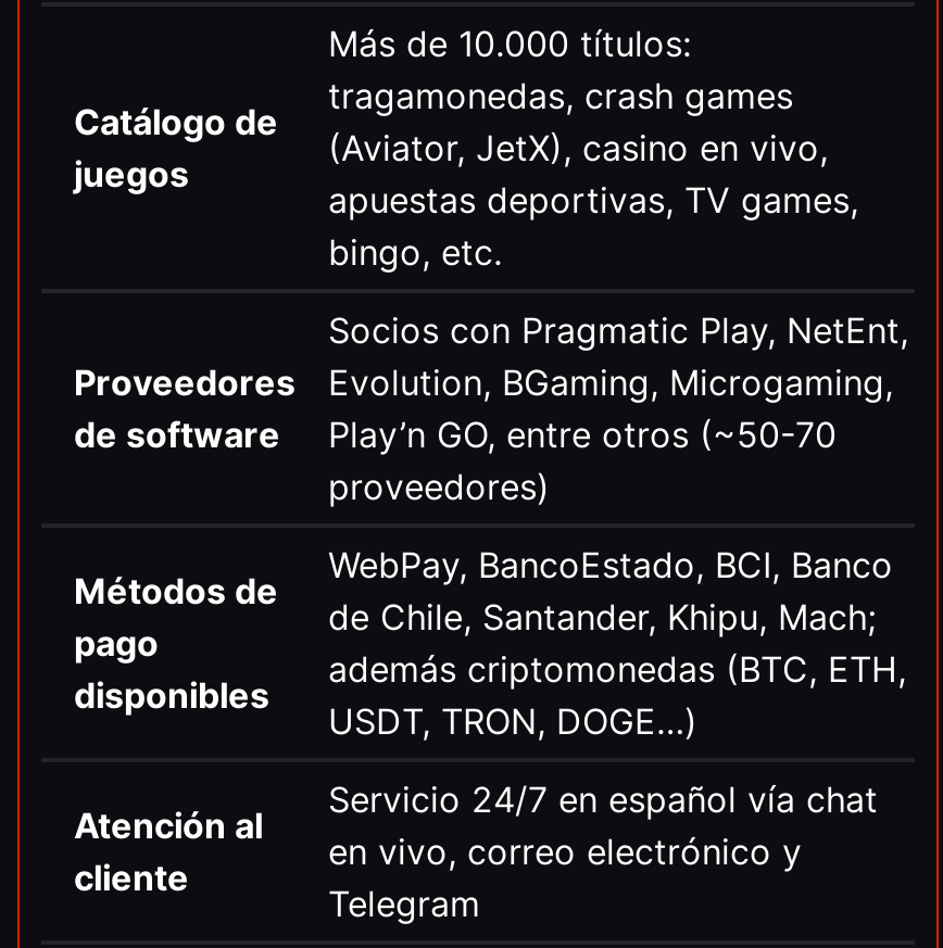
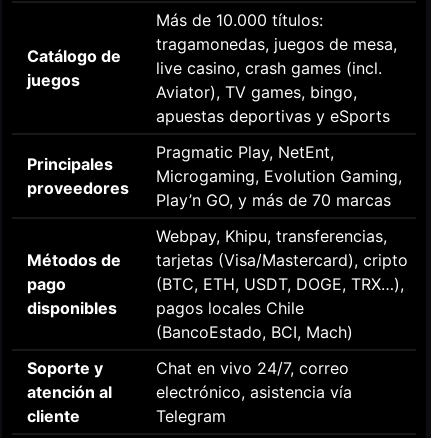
[328,73,858,273] tragamonedas, crash games | (Aviator, JetX), casino en vivo, | apuestas deportivas, TV games, | bingo, etc. -> [156,34,397,126] tragamonedas, juegos de mesa, | live casino, crash games (incl. | Aviator), TV games, bingo, | apuestas deportivas y eSports
[328,308,908,507] Socios con Pragmatic Play, NetEnt, | Evolution, BGaming, Microgaming, | Play’n GO, entre otros (~50-70 | proveedores) -> [156,142,402,210] Pragmatic Play, NetEnt, | Microgaming, Evolution Gaming, | Play’n GO, y más de 70 marcas
[74,360,296,455] Proveedores | de software -> [27,154,129,198] Principales | proveedores
[328,542,906,742] WebPay, BancoEstado, BCI, Banco | de Chile, Santander, Khipu, Mach; | además criptomonedas (BTC, ETH, | USDT, TRON, DOGE…) -> [156,226,408,342] Webpay, Khipu, transferencias, | tarjetas (Visa/Mastercard), cripto | (BTC, ETH, USDT, DOGE, TRX…), | pagos locales Chile | (BancoEstado, BCI, Mach)
[328,777,878,872] Servicio 24/7 en español vía chat | en vivo, correo electrónico y -> [156,358,352,402] Chat en vivo 24/7, correo | electrónico, asistencia vía
[74,803,263,846] Atención al -> [27,358,112,402] Soporte y | atención al

